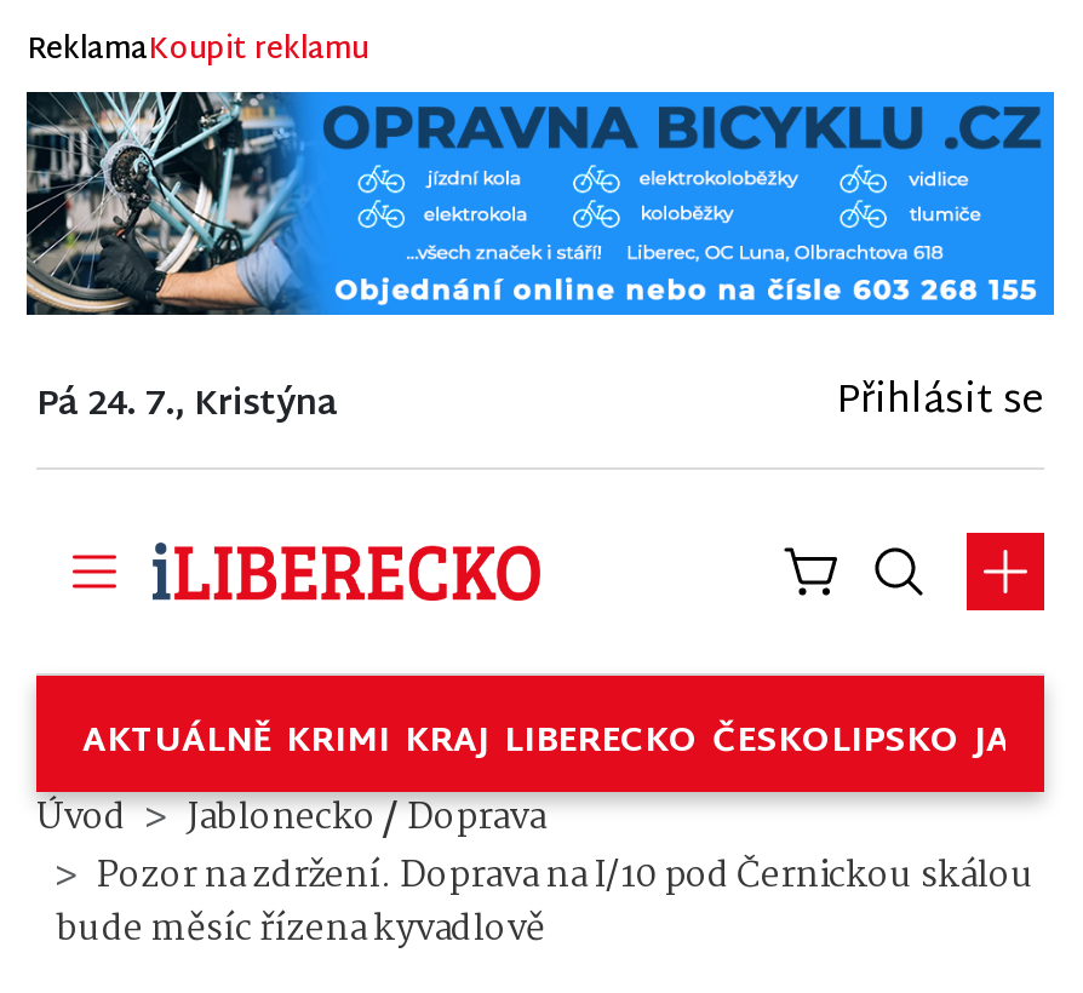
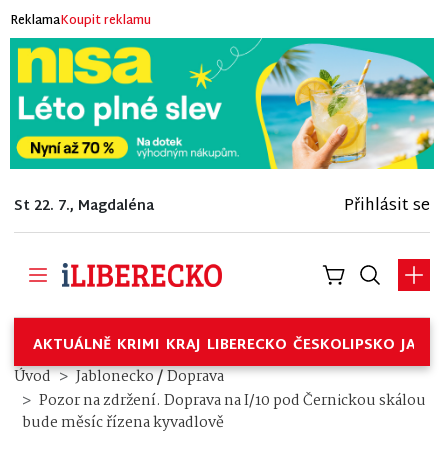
[24,90,1056,435] [image] | Pá 24. 7., Kristýna -> [9,37,435,219] [image] | St 22. 7., Magdaléna

